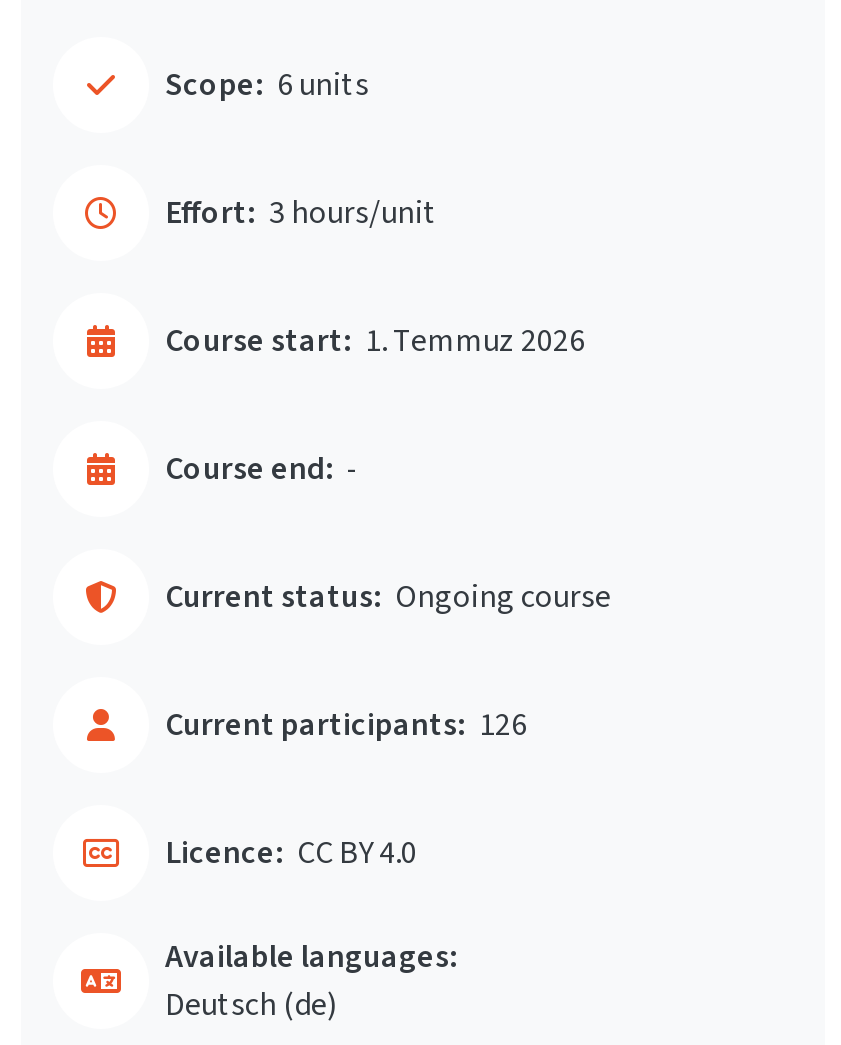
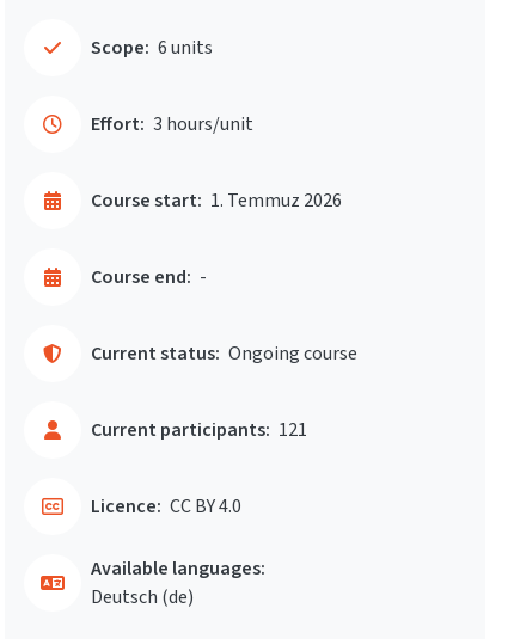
[165,704,527,746] Current participants: 126 -> [91,417,307,442] Current participants: 121

